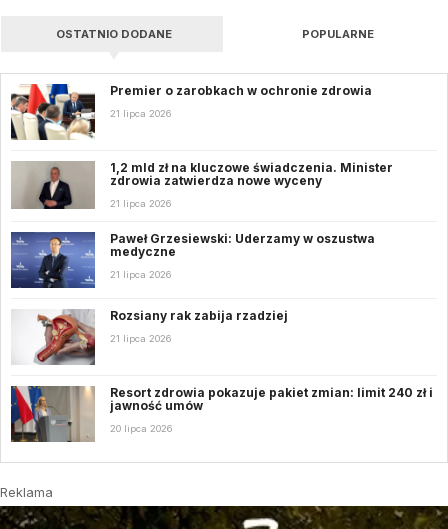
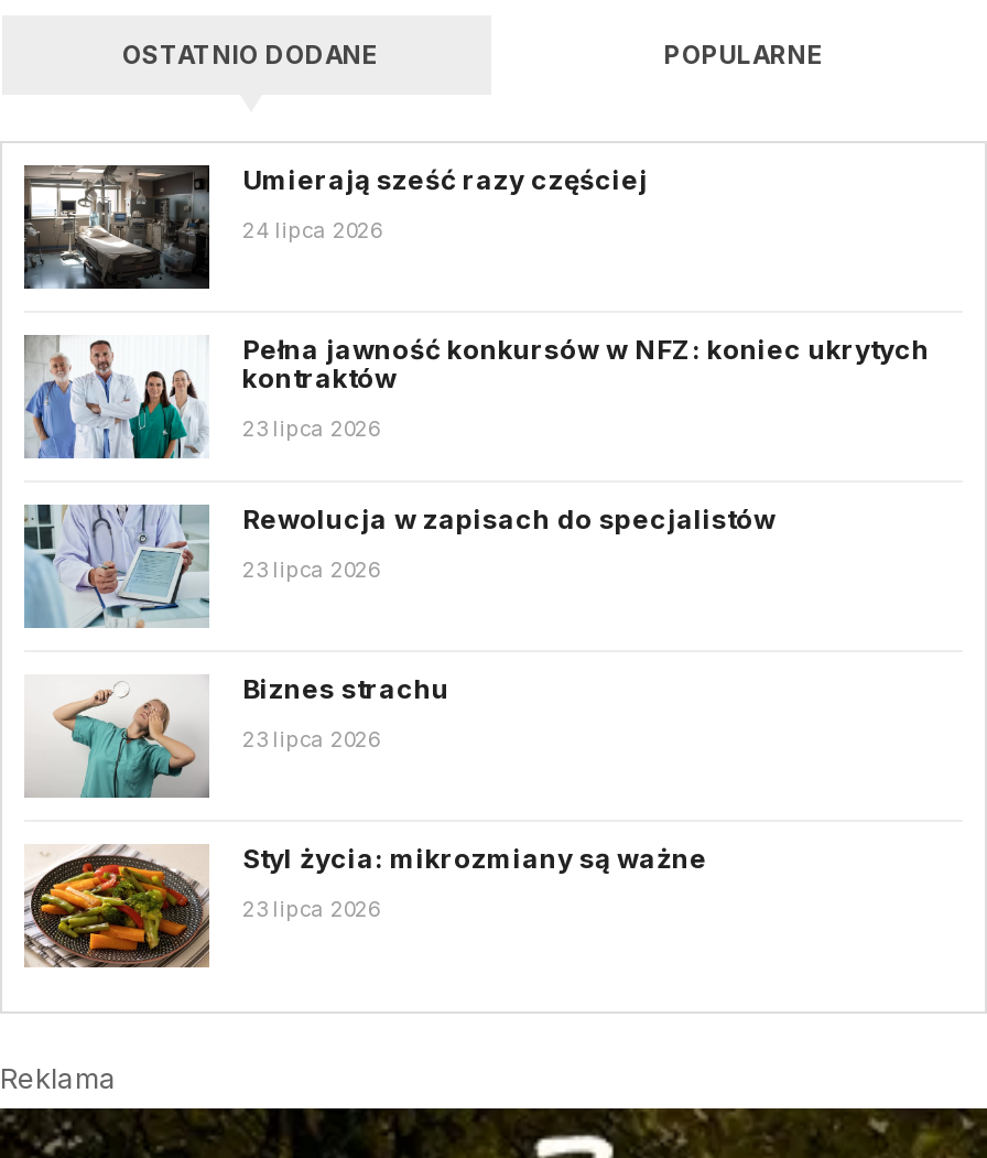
[11,83,375,140] [image] | Premier o zarobkach w ochronie zdrowia -> [22,163,648,291] [image] | Umierają sześć razy częściej
[110,108,172,119] 21 lipca 2026 -> [242,219,383,243] 24 lipca 2026
[13,160,393,211] [image] | 1,2 mld zł na kluczowe świadczenia. Minister | zdrowia zatwierdza nowe wyceny -> [26,333,930,461] [image] | Pełna jawność konkursów w NFZ: koniec ukrytych | kontraktów
[110,198,172,209] 21 lipca 2026 -> [242,417,381,441] 23 lipca 2026
[11,231,375,288] [image] | Paweł Grzesiewski: Uderzamy w oszustwa | medyczne -> [22,503,775,630] [image] | Rewolucja w zapisach do specjalistów
[110,269,172,280] 21 lipca 2026 -> [242,558,381,582] 23 lipca 2026
[19,308,288,365] [image] | Rozsiany rak zabija rzadziej -> [26,673,449,800] [image] | Biznes strachu
[110,333,172,344] 21 lipca 2026 -> [242,728,381,752] 23 lipca 2026
[10,385,433,443] [image] | Resort zdrowia pokazuje pakiet zmian: limit 240 zł i | jawność umów -> [24,842,707,970] [image] | Styl życia: mikrozmiany są ważne
[110,423,173,434] 20 lipca 2026 -> [242,897,381,921] 23 lipca 2026

